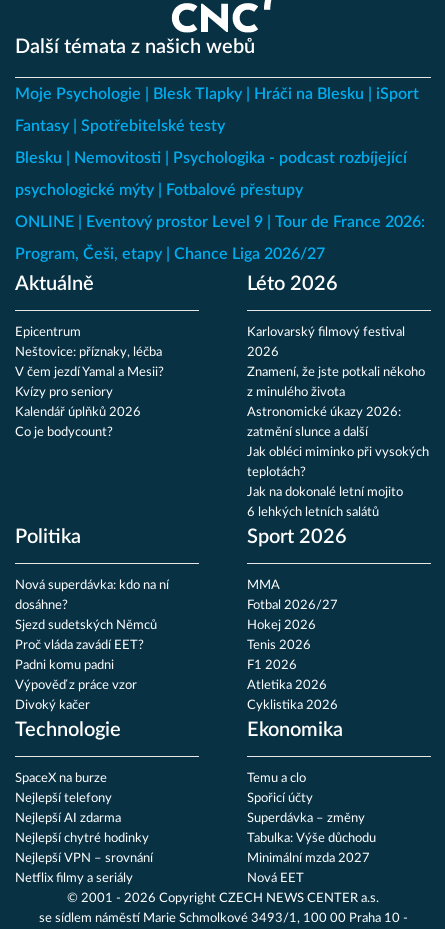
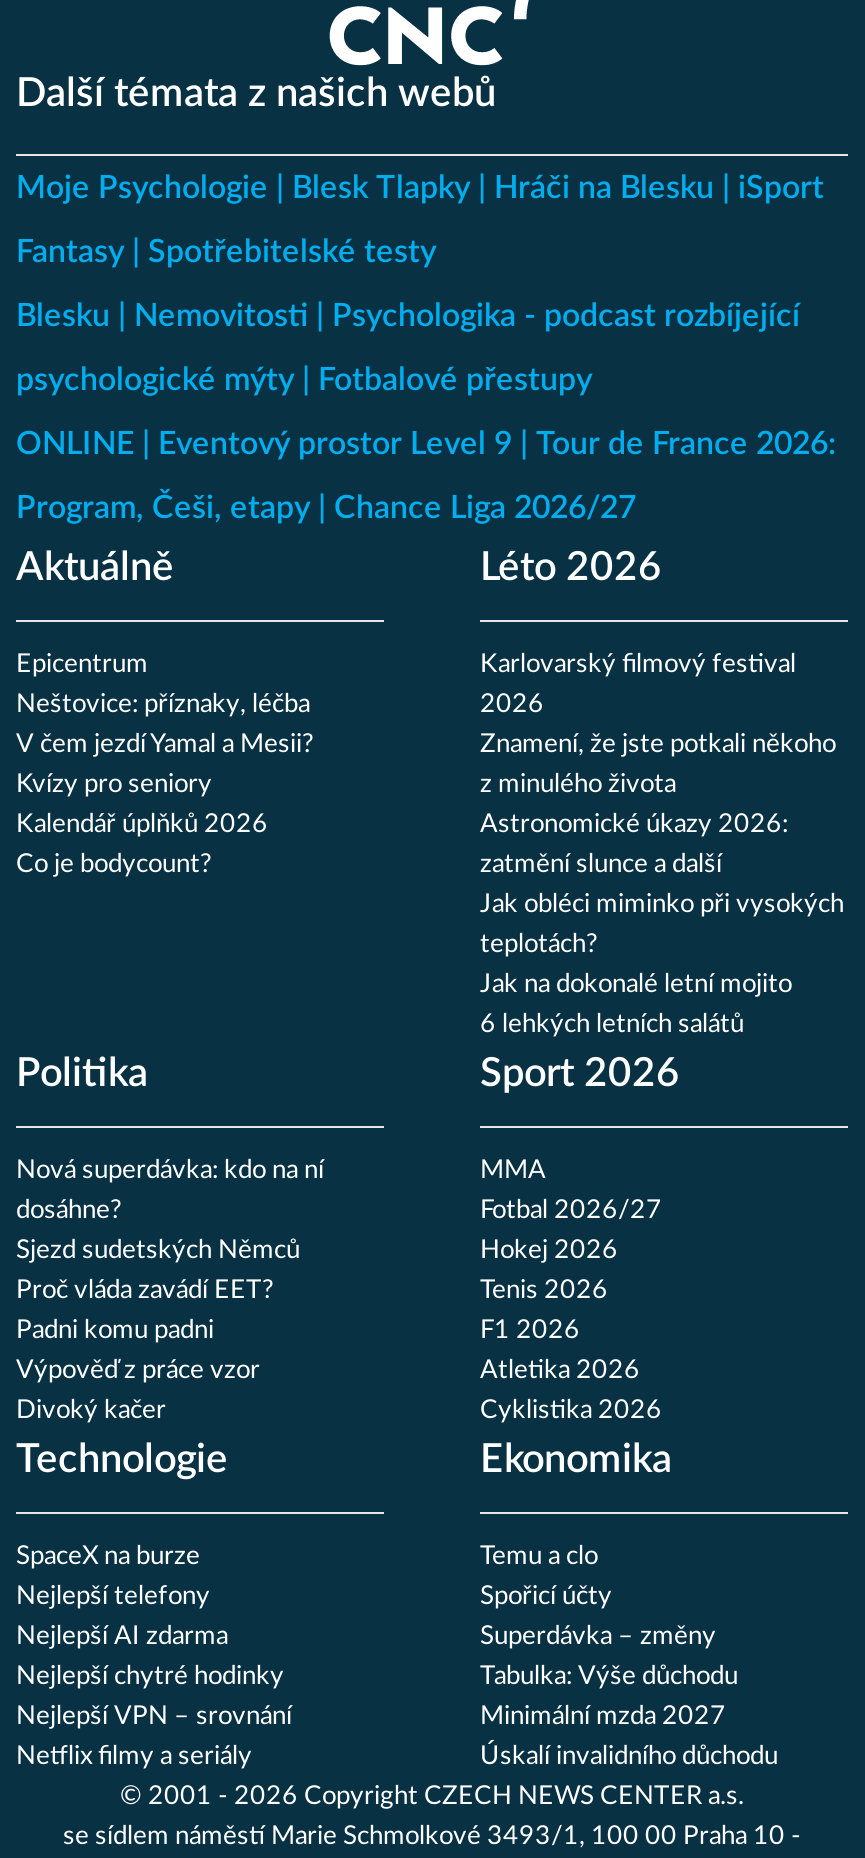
[247,872,304,885] Nová EET -> [480,1744,778,1770] Úskalí invalidního důchodu

